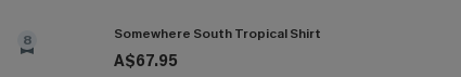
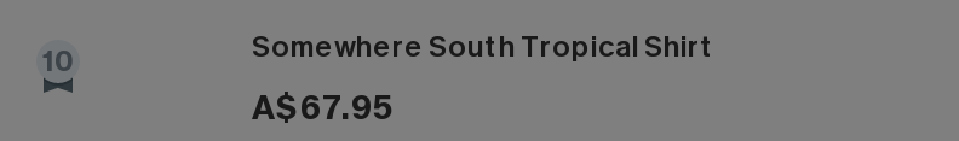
[23,31,31,48] 8 -> [42,41,74,80] 10

